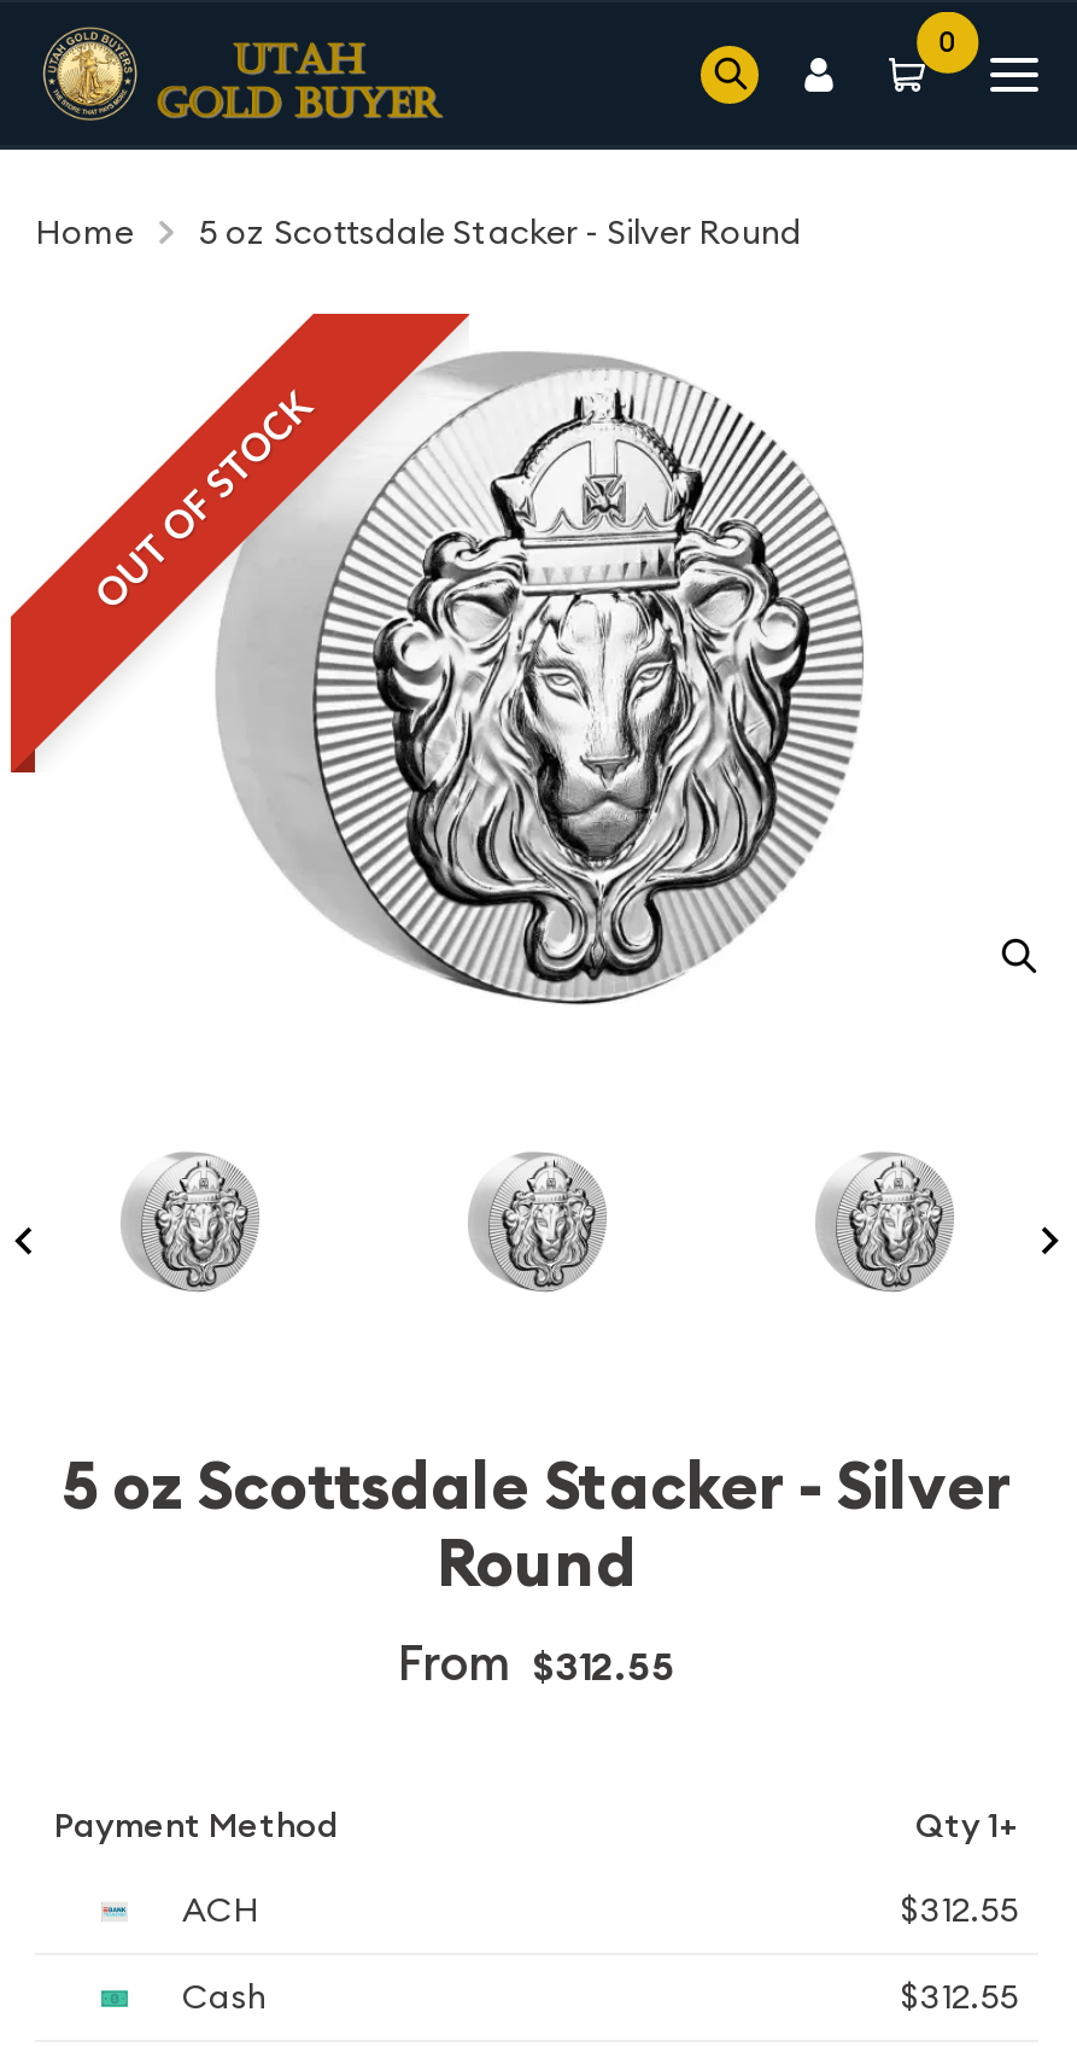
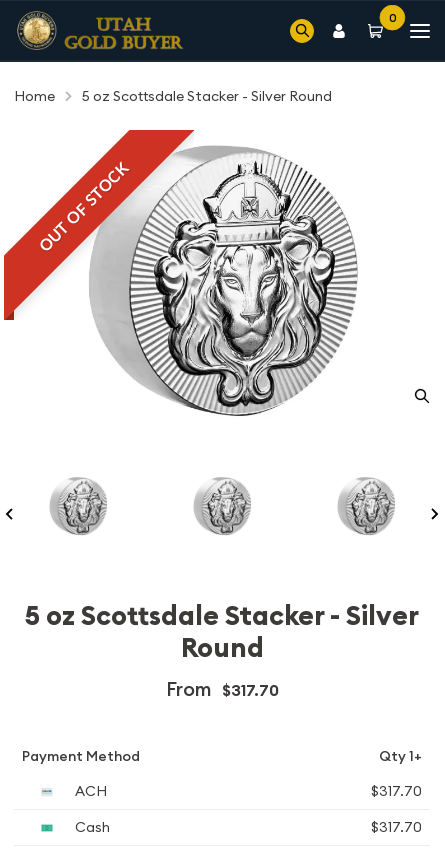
[398,1632,675,1695] From $312.55 -> [165,676,278,702] From $317.70
[901,1888,1019,1931] $312.55 -> [371,782,422,800] $317.70
[901,1975,1019,2018] $312.55 -> [371,818,422,836] $317.70

